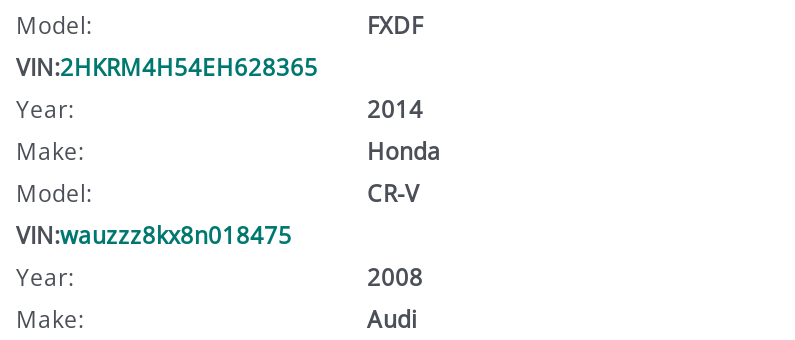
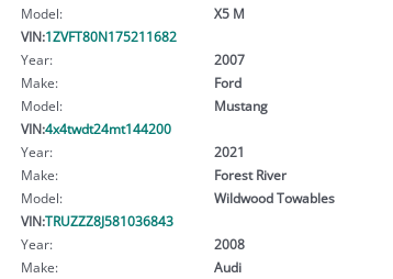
[16,7,423,81] FXDF | VIN:2HKRM4H54EH628365 -> [21,4,244,44] X5 M | VIN:1ZVFT80N175211682
[367,91,423,123] 2014 -> [214,50,244,68] 2007
[367,133,441,165] Honda -> [214,73,241,91] Ford
[16,175,419,249] CR-V | VIN:wauzzz8kx8n018475 -> [21,96,334,229] Mustang | VIN:4x4twdt24mt144200 | Year: | 2021 | Make: | Forest River | Model: | Wildwood Towables | VIN:TRUZZZ8J581036843

